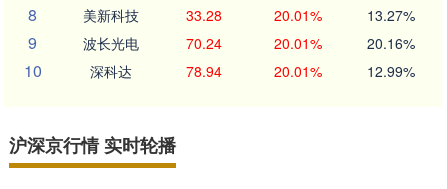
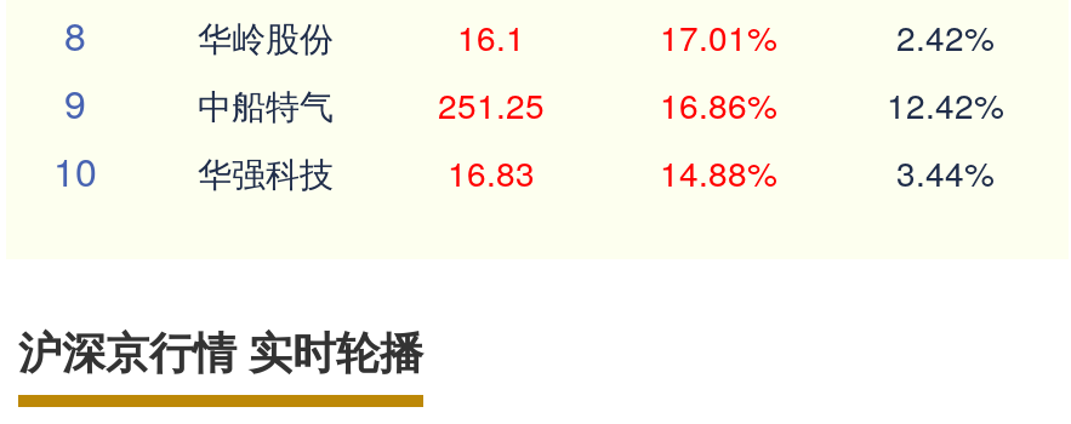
[83,5,415,25] 美新科技 | 33.28 | 20.01% | 13.27% -> [198,12,993,60] 华岭股份 | 16.1 | 17.01% | 2.42%
[83,33,415,53] 波长光电 | 70.24 | 20.01% | 20.16% -> [198,79,1003,128] 中船特气 | 251.25 | 16.86% | 12.42%
[90,61,415,81] 深科达 | 78.94 | 20.01% | 12.99% -> [198,147,993,196] 华强科技 | 16.83 | 14.88% | 3.44%

